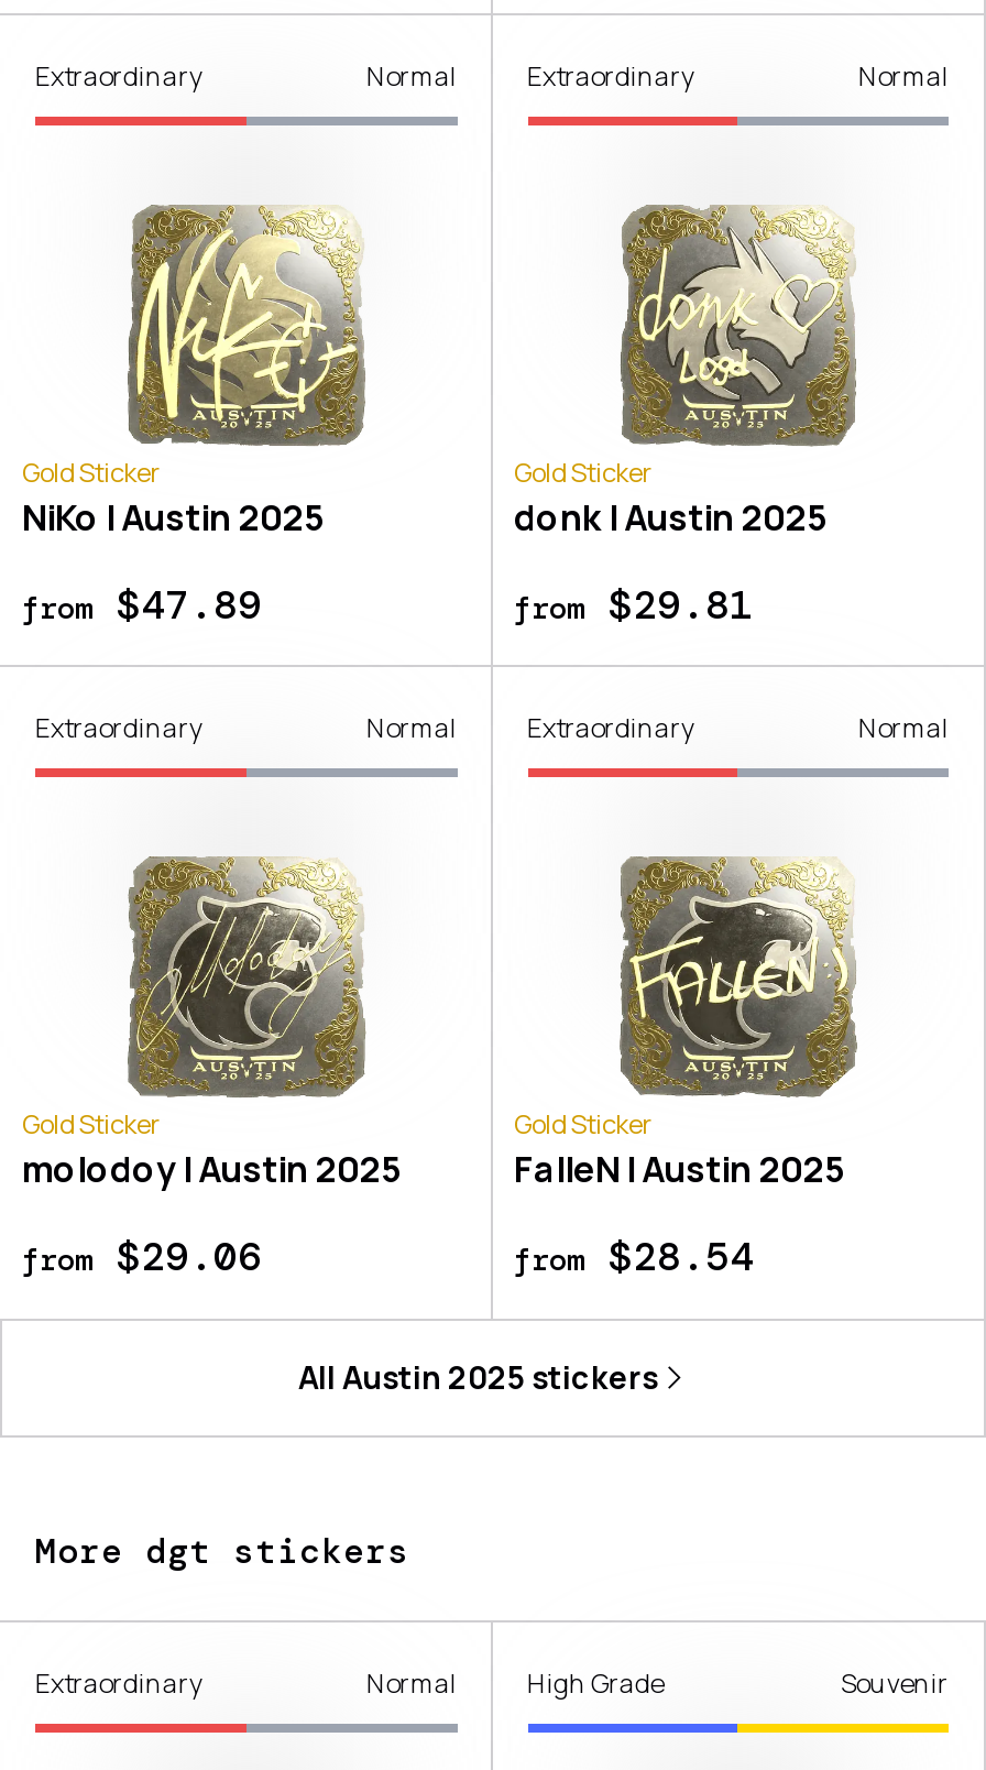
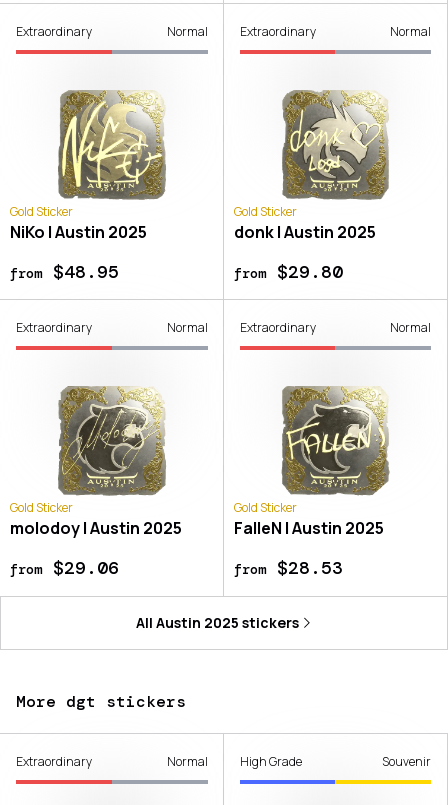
[22,579,262,631] from $47.89 -> [10,260,119,284] from $48.95
[514,579,754,631] from $29.81 -> [233,260,342,284] from $29.80
[514,1230,754,1283] from $28.54 -> [233,556,342,580] from $28.53

